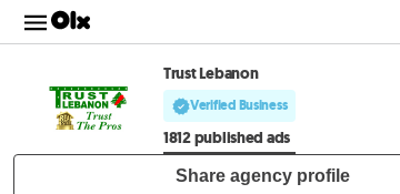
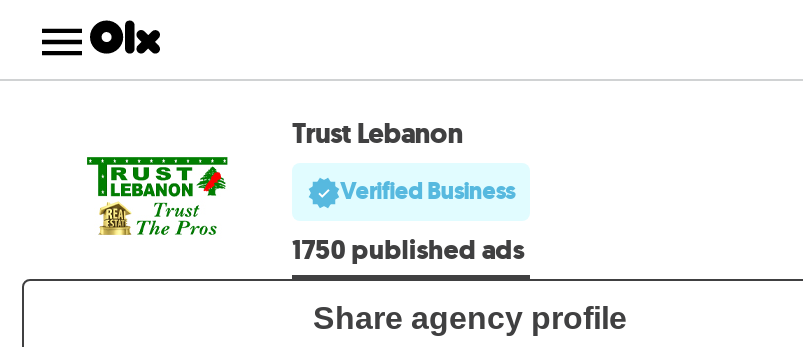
[163,127,290,149] 1812 published ads -> [292,231,524,269] 1750 published ads

